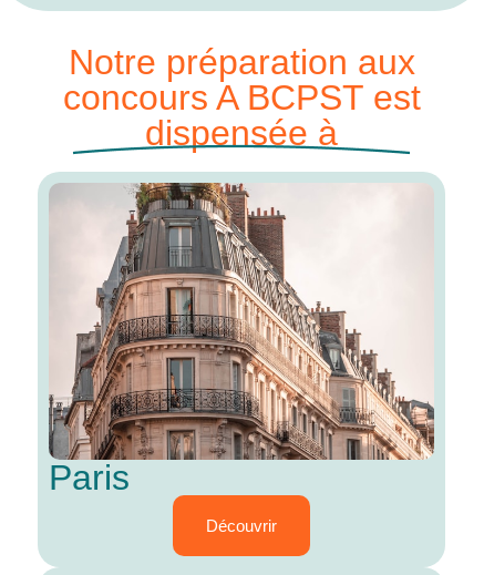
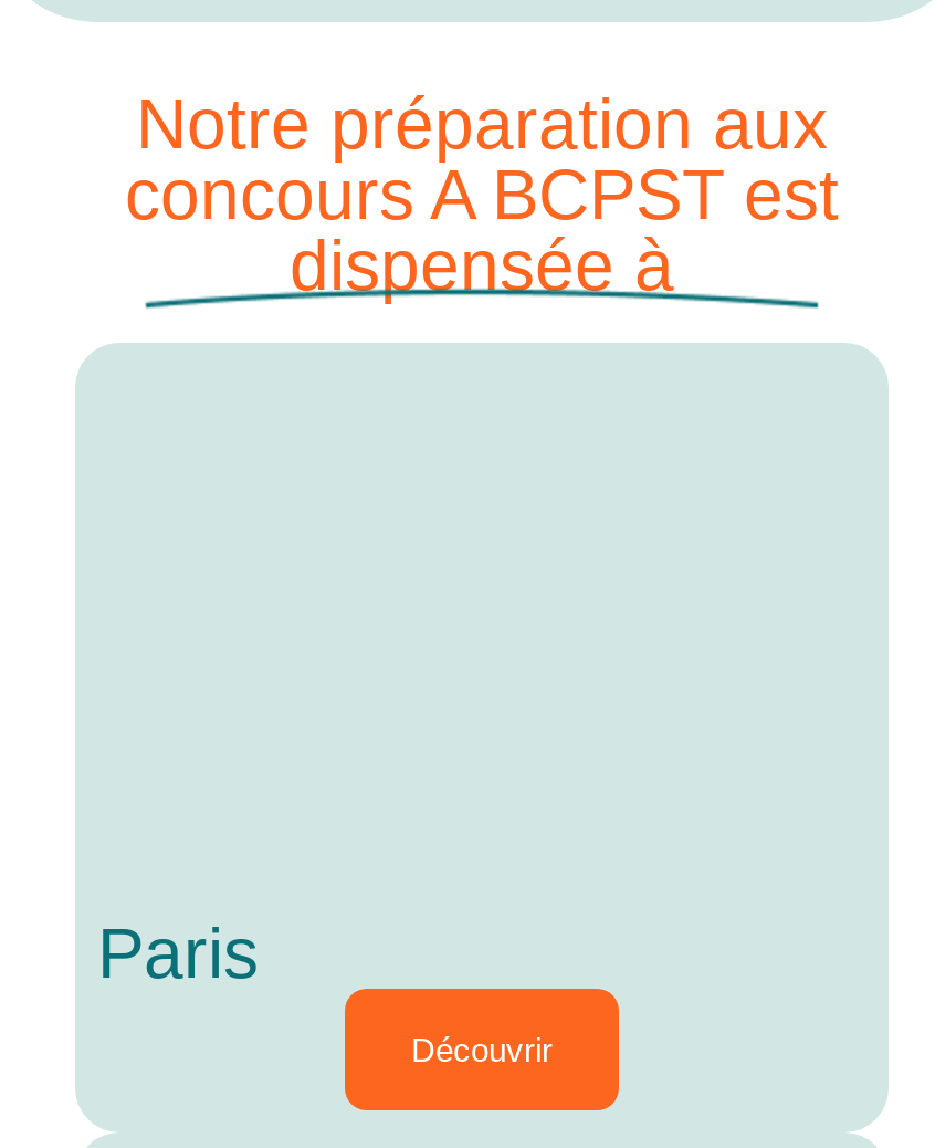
[48,182,435,461] [image] -> none

